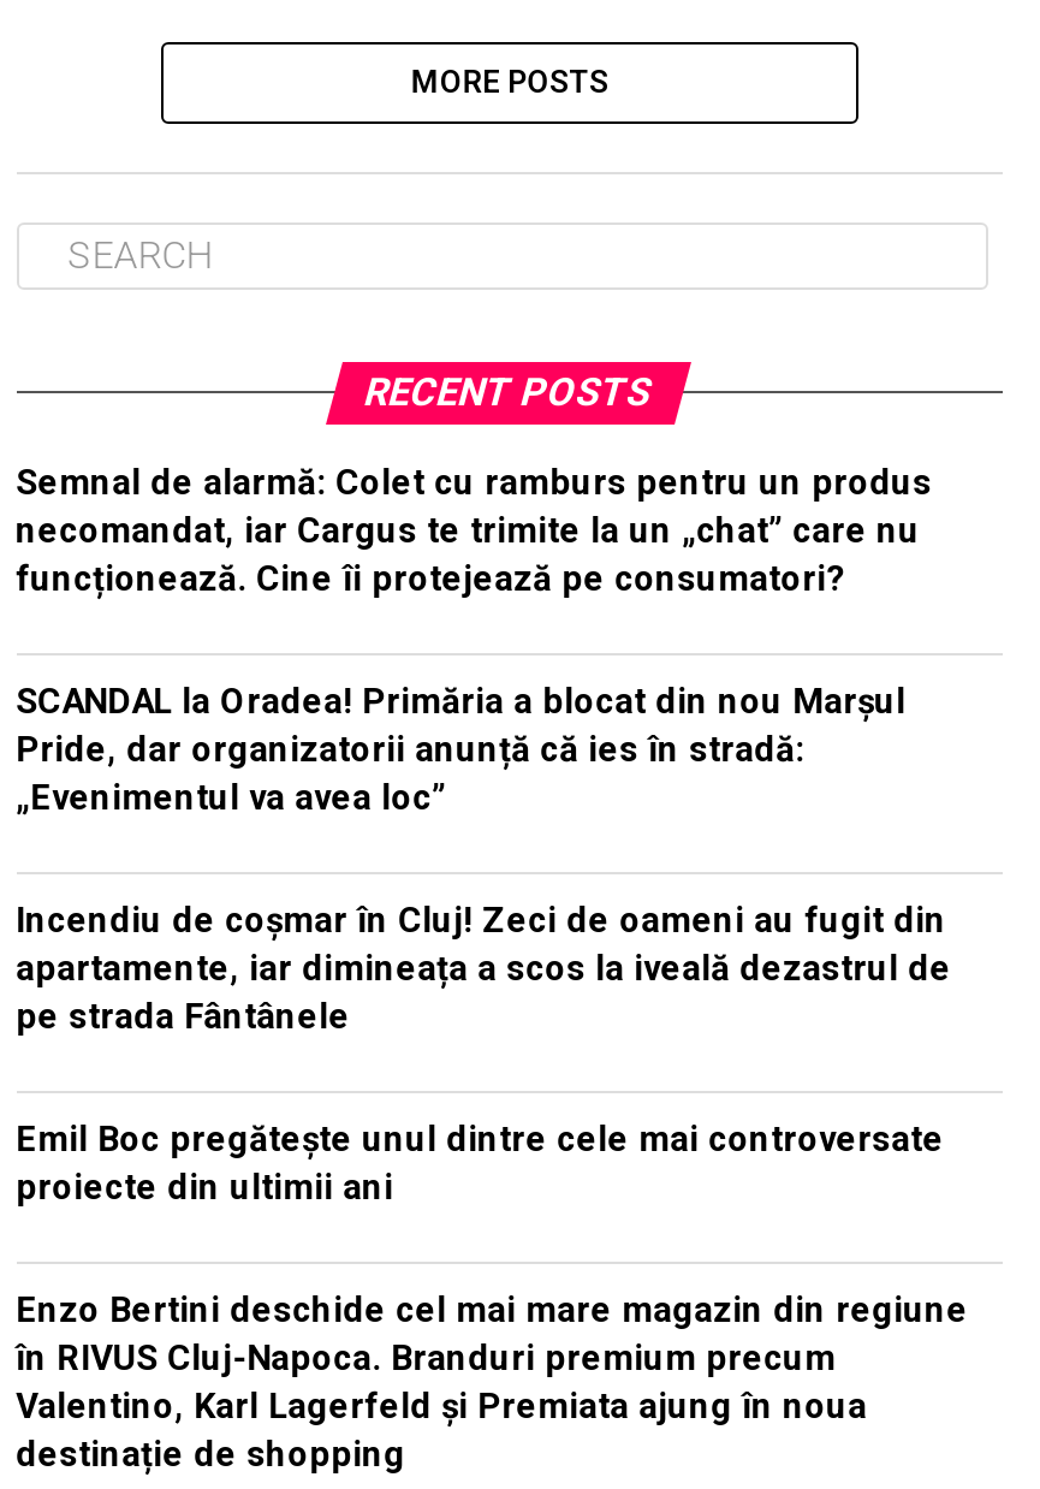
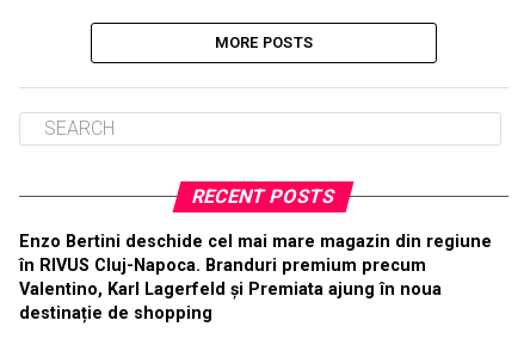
[16,462,952,1208] Semnal de alarmă: Colet cu ramburs pentru un produs | necomandat, iar Cargus te trimite la un „chat” care nu | funcționează. Cine îi protejează pe consumatori? | SCANDAL la Oradea! Primăria a blocat din nou Marșul | Pride, dar organizatorii anunță că ies în stradă: | „Evenimentul va avea loc” | Incendiu de coșmar în Cluj! Zeci de oameni au fugit din | apartamente, iar dimineața a scos la iveală dezastrul de | pe strada Fântânele | Emil Boc pregătește unul dintre cele mai controversate | proiecte din ultimii ani -> none

